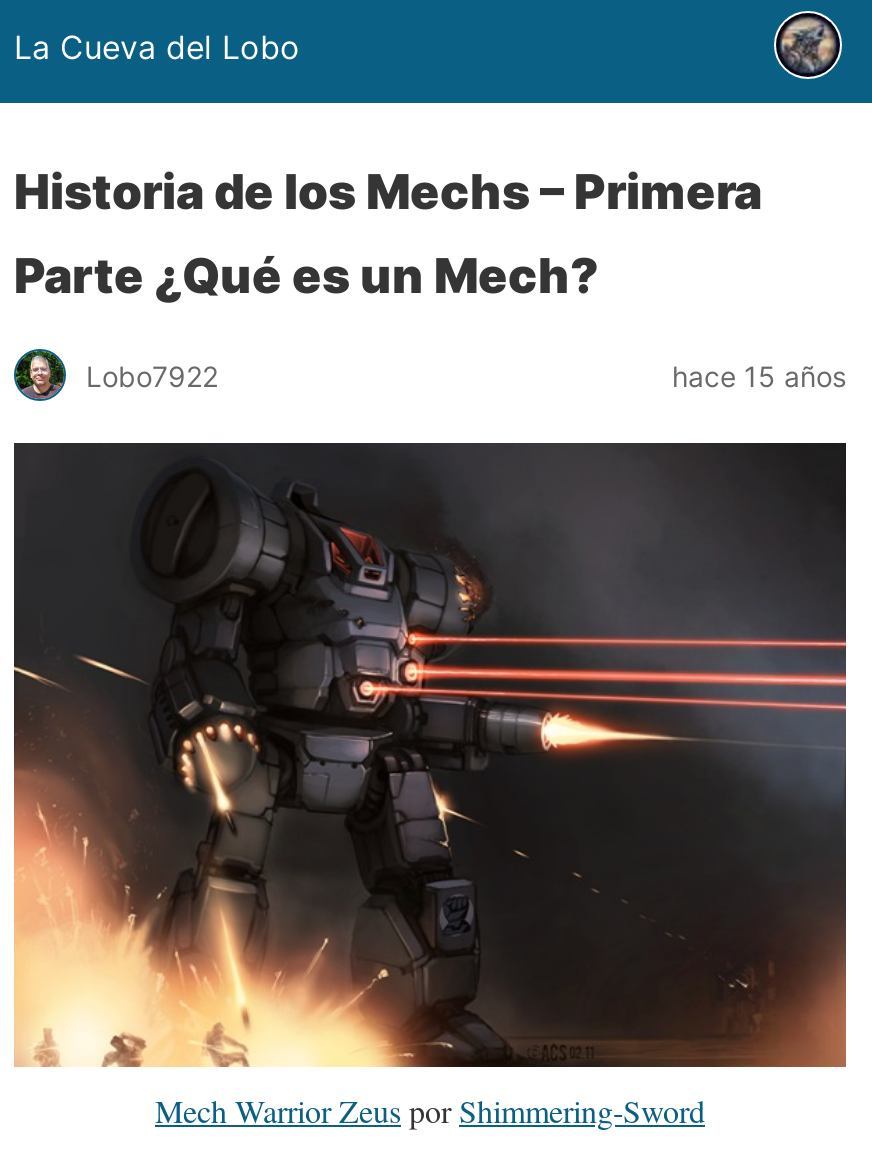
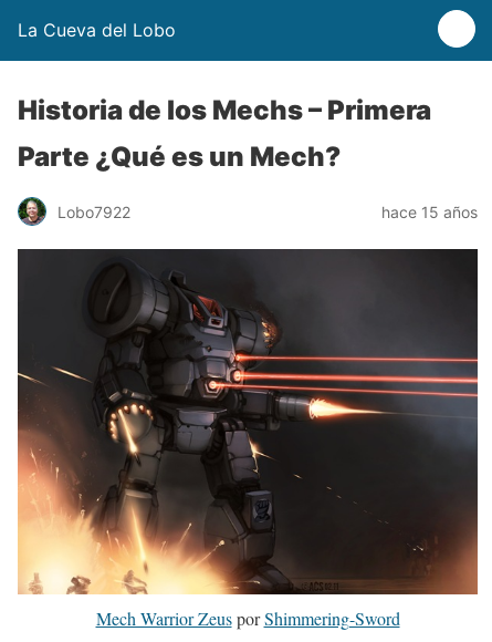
[776,13,840,77] [image] -> [438,10,475,48] [image]

